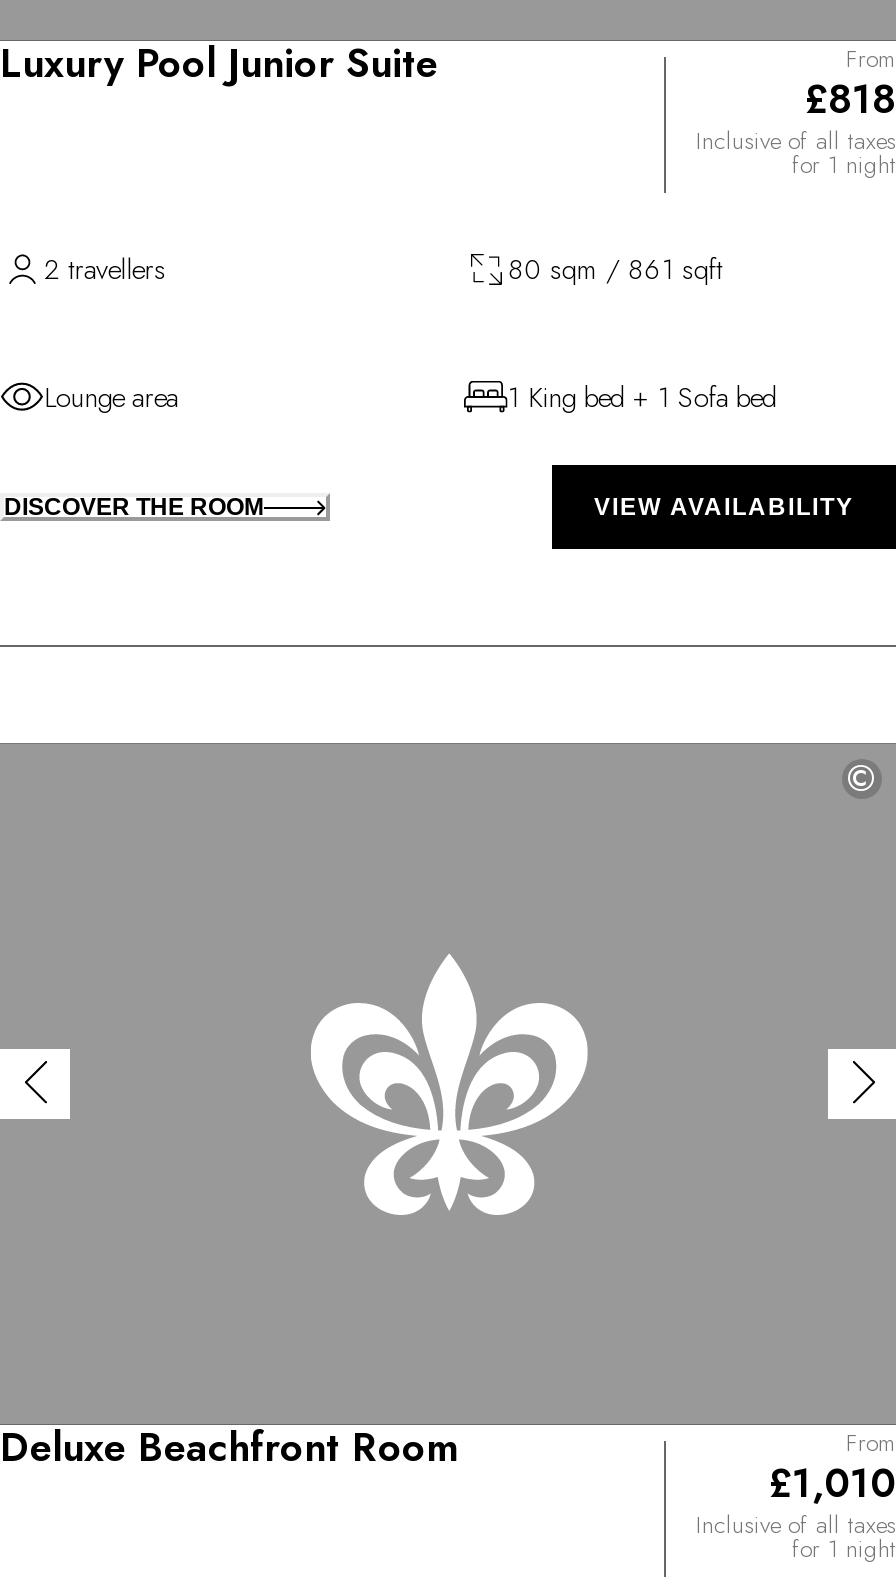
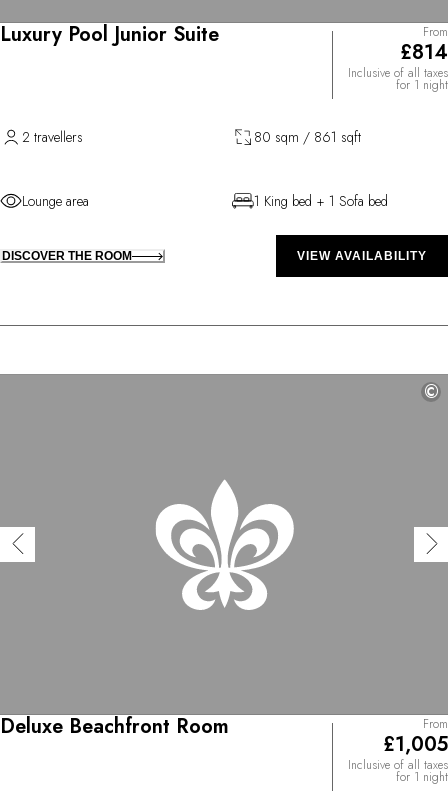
[804,71,896,129] £818 -> [400,38,448,67] £814
[768,1455,896,1513] £1,010 -> [383,730,448,759] £1,005

